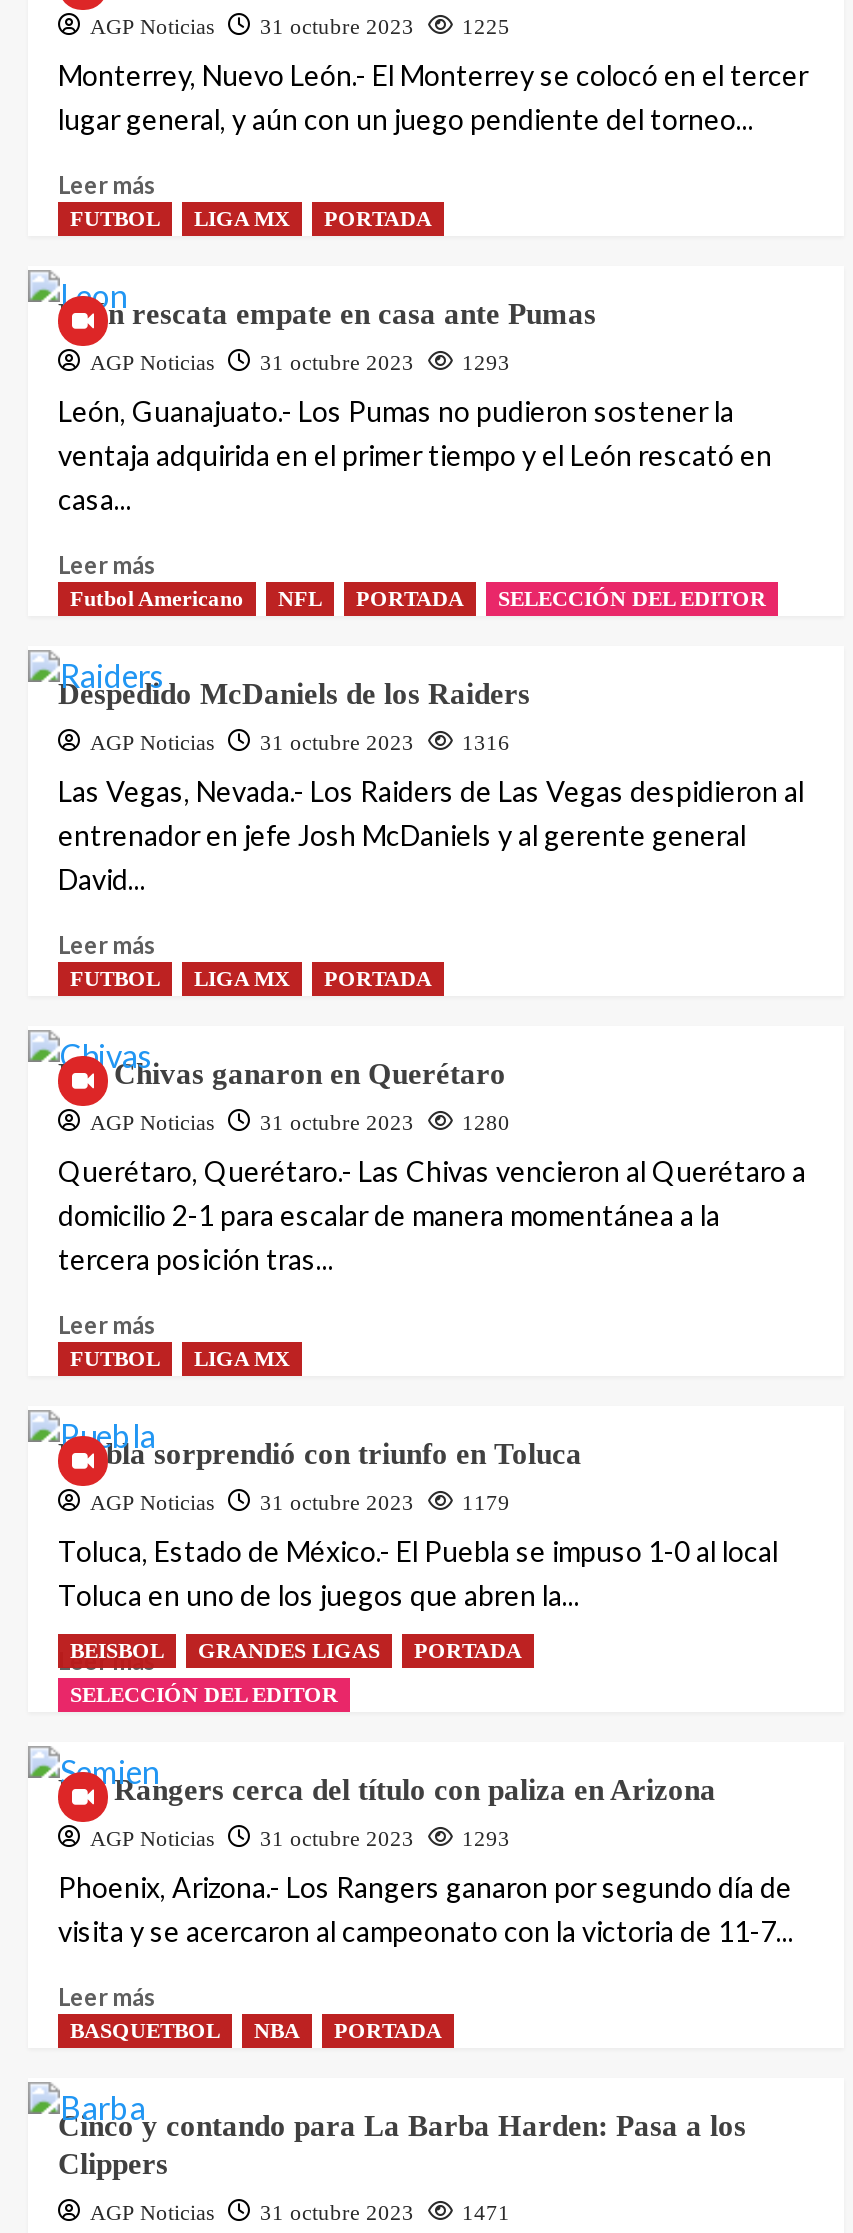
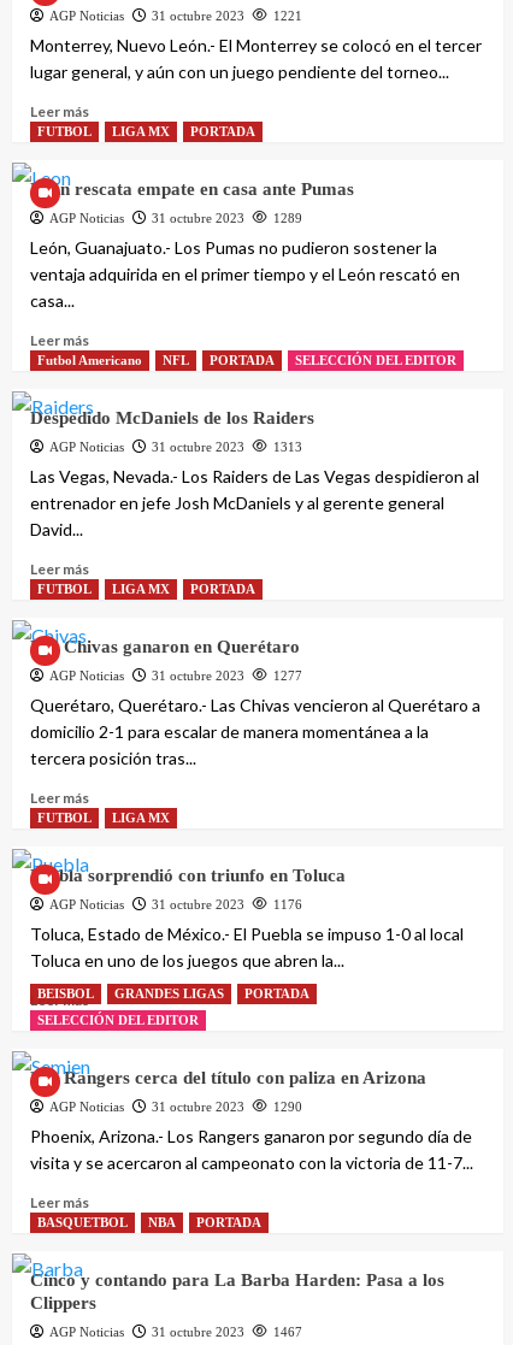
[90,14,510,38] AGP Noticias 31 octubre 2023 1225 -> [49,8,302,23] AGP Noticias 31 octubre 2023 1221
[90,350,510,374] AGP Noticias 31 octubre 2023 1293 -> [49,211,302,225] AGP Noticias 31 octubre 2023 1289
[90,730,510,754] AGP Noticias 31 octubre 2023 1316 -> [49,440,302,454] AGP Noticias 31 octubre 2023 1313
[90,1110,510,1134] AGP Noticias 31 octubre 2023 1280 -> [49,668,302,683] AGP Noticias 31 octubre 2023 1277
[90,1490,510,1514] AGP Noticias 31 octubre 2023 1179 -> [49,897,302,912] AGP Noticias 31 octubre 2023 1176
[90,1826,510,1850] AGP Noticias 31 octubre 2023 1293 -> [49,1099,302,1114] AGP Noticias 31 octubre 2023 1290
[90,2200,510,2224] AGP Noticias 31 octubre 2023 1471 -> [49,1325,302,1339] AGP Noticias 31 octubre 2023 1467

